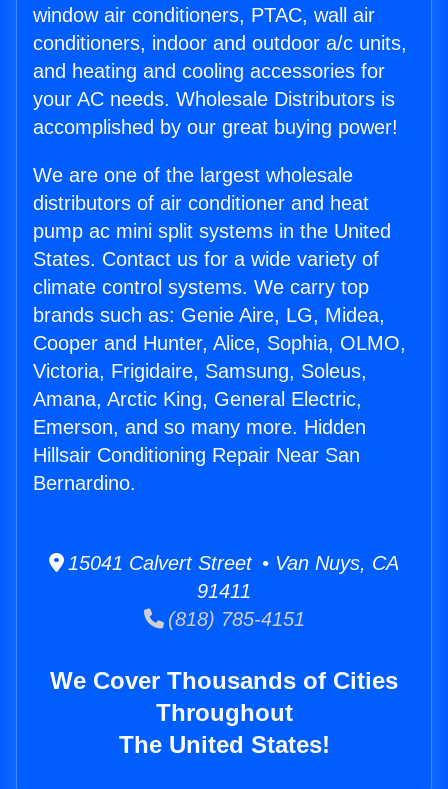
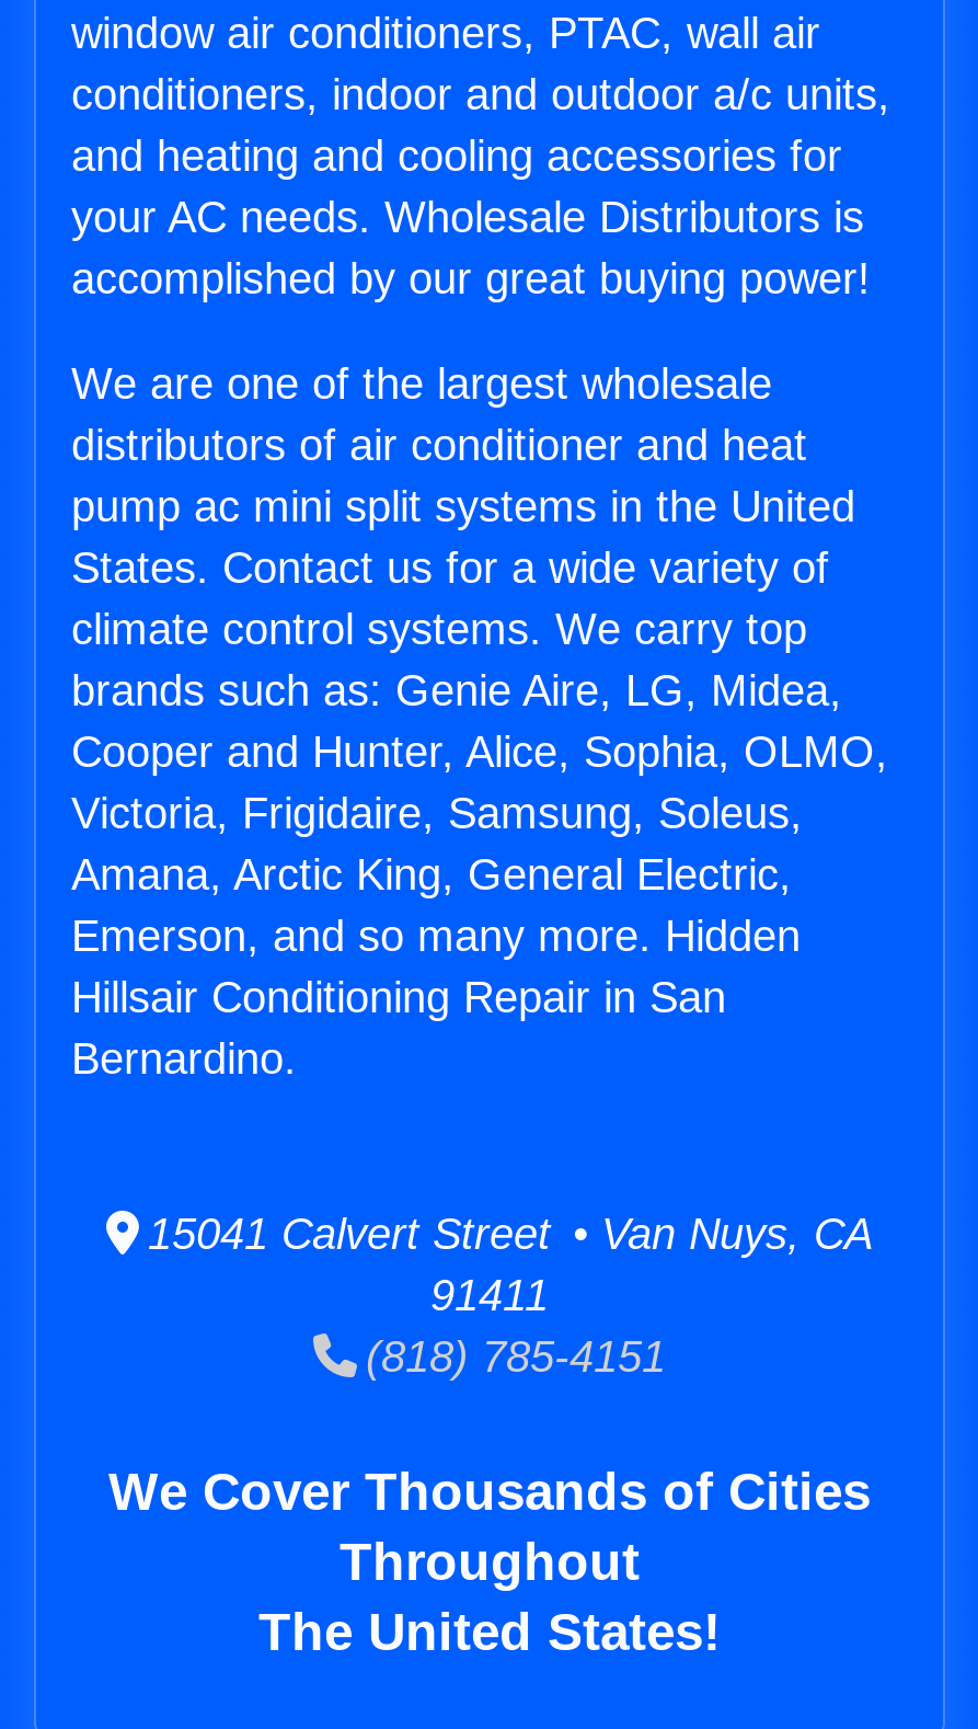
[33,444,360,466] Hillsair Conditioning Repair Near San -> [71,973,726,1021] Hillsair Conditioning Repair in San

